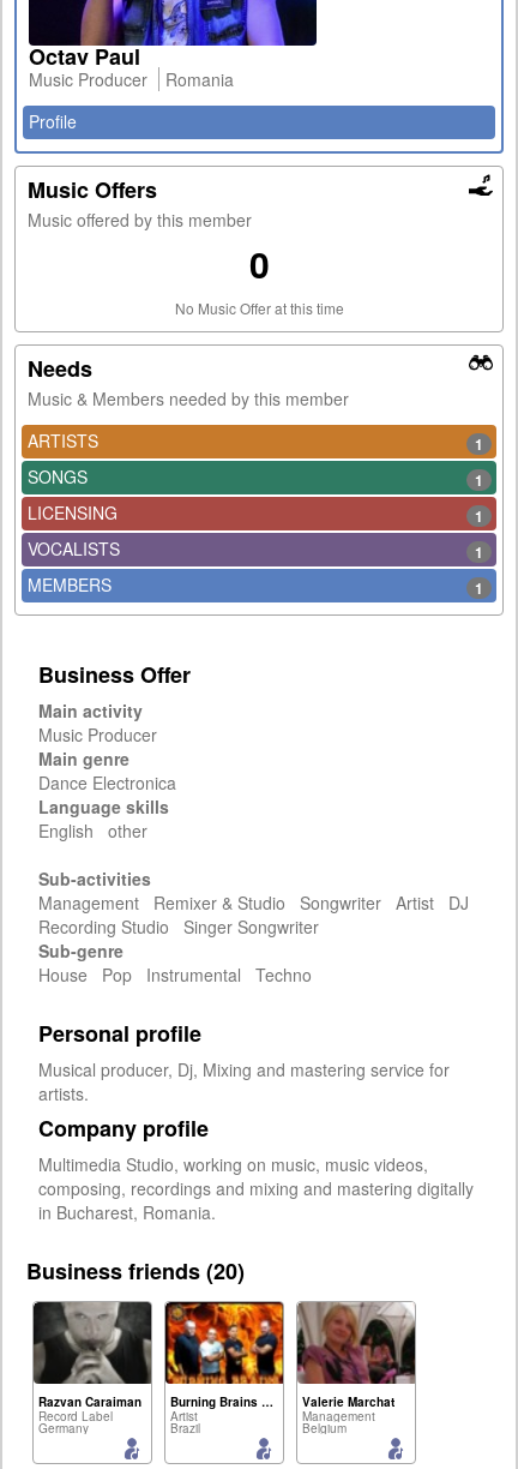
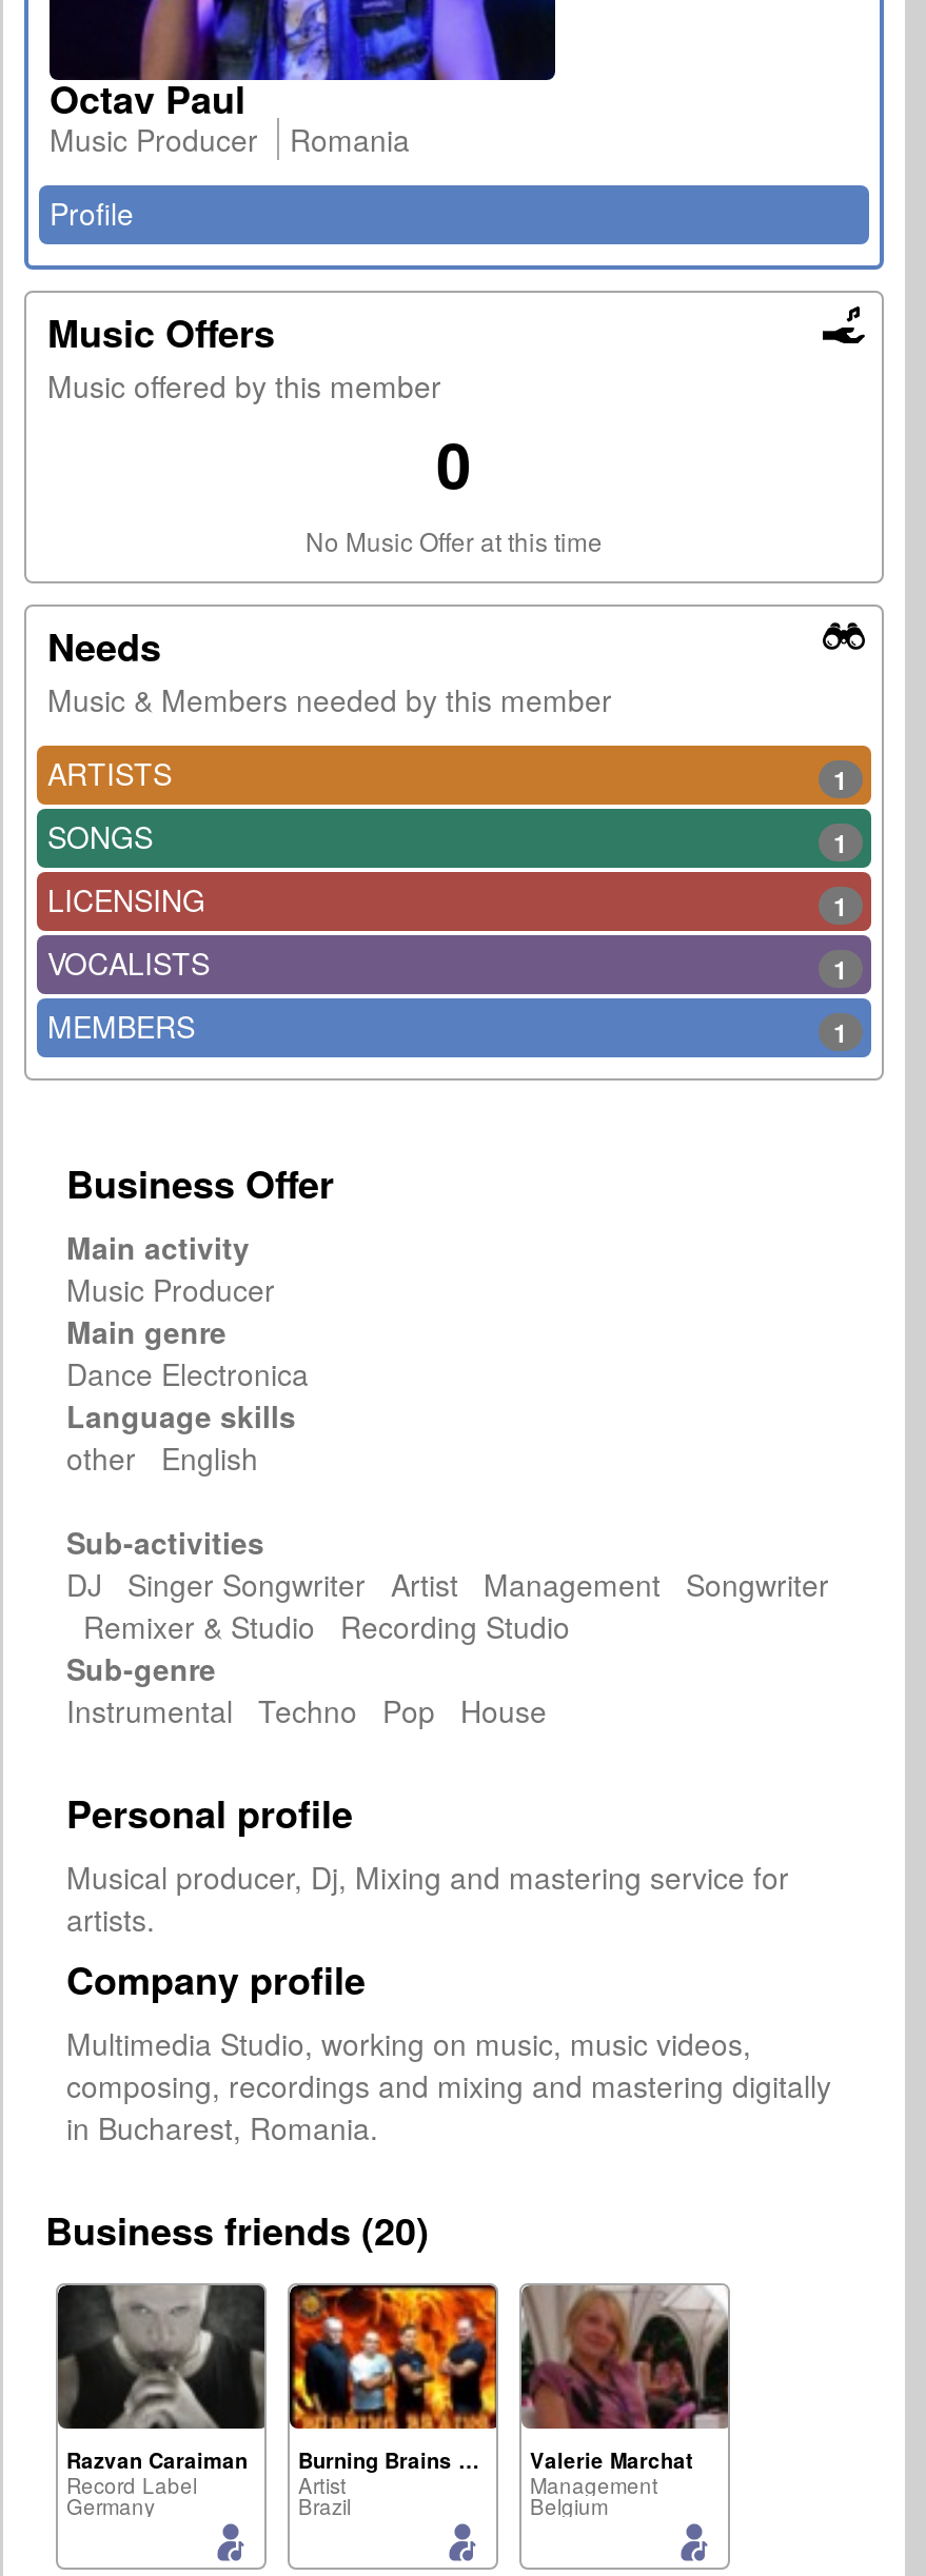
[38,819,157,843] English other -> [66,1436,275,1479] other English
[38,891,478,939] Management Remixer & Studio Songwriter Artist DJ | Recording Studio Singer Songwriter -> [66,1563,829,1647] DJ Singer Songwriter Artist Management Songwriter | Remixer & Studio Recording Studio
[38,963,321,987] House Pop Instrumental Techno -> [66,1689,564,1731] Instrumental Techno Pop House

